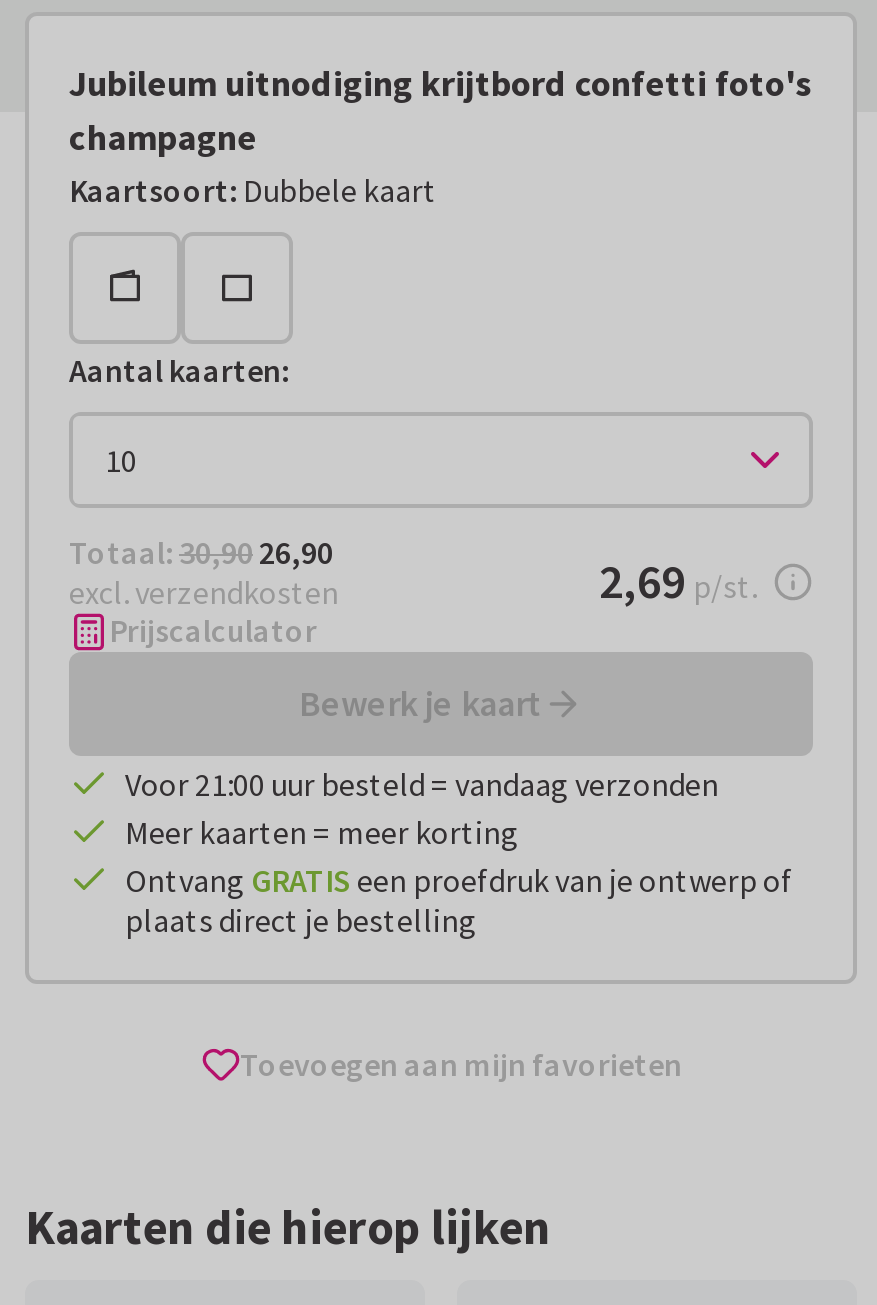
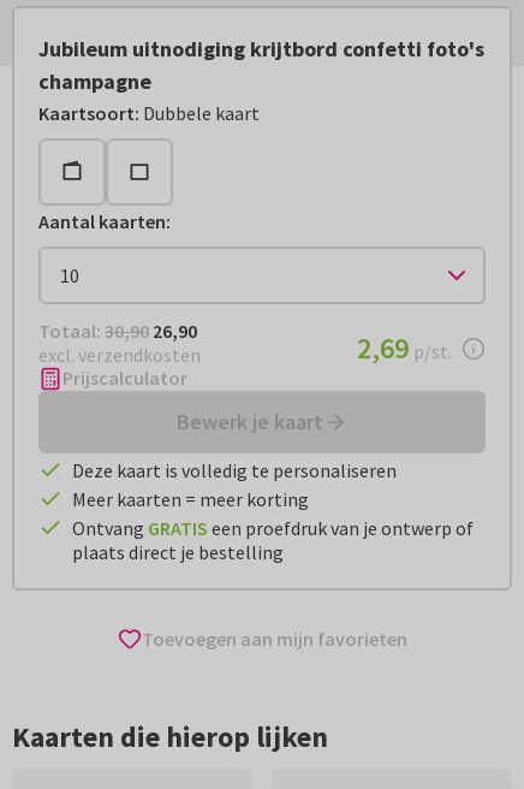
[125,764,719,804] Voor 21:00 uur besteld = vandaag verzonden -> [72,458,397,482] Deze kaart is volledig te personaliseren

